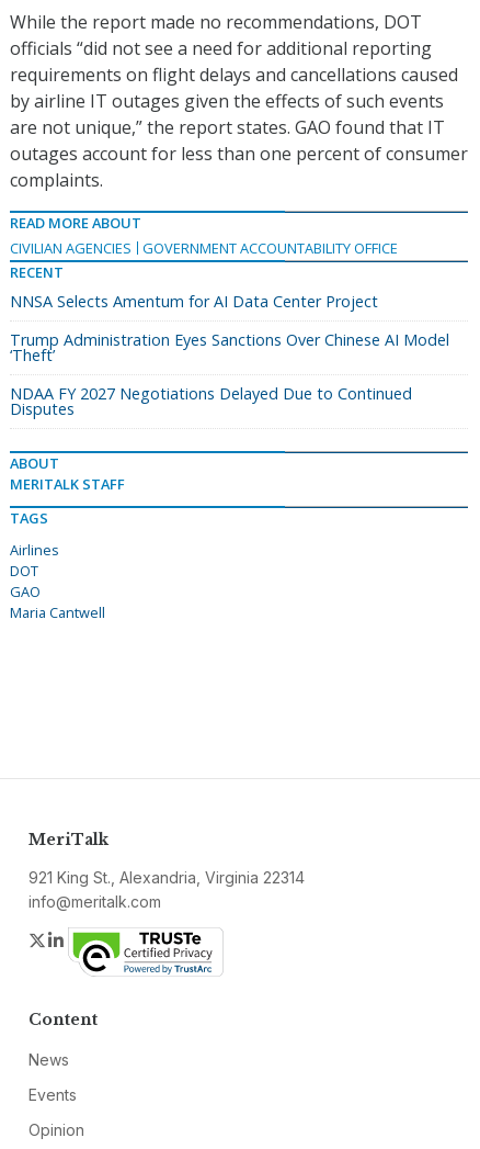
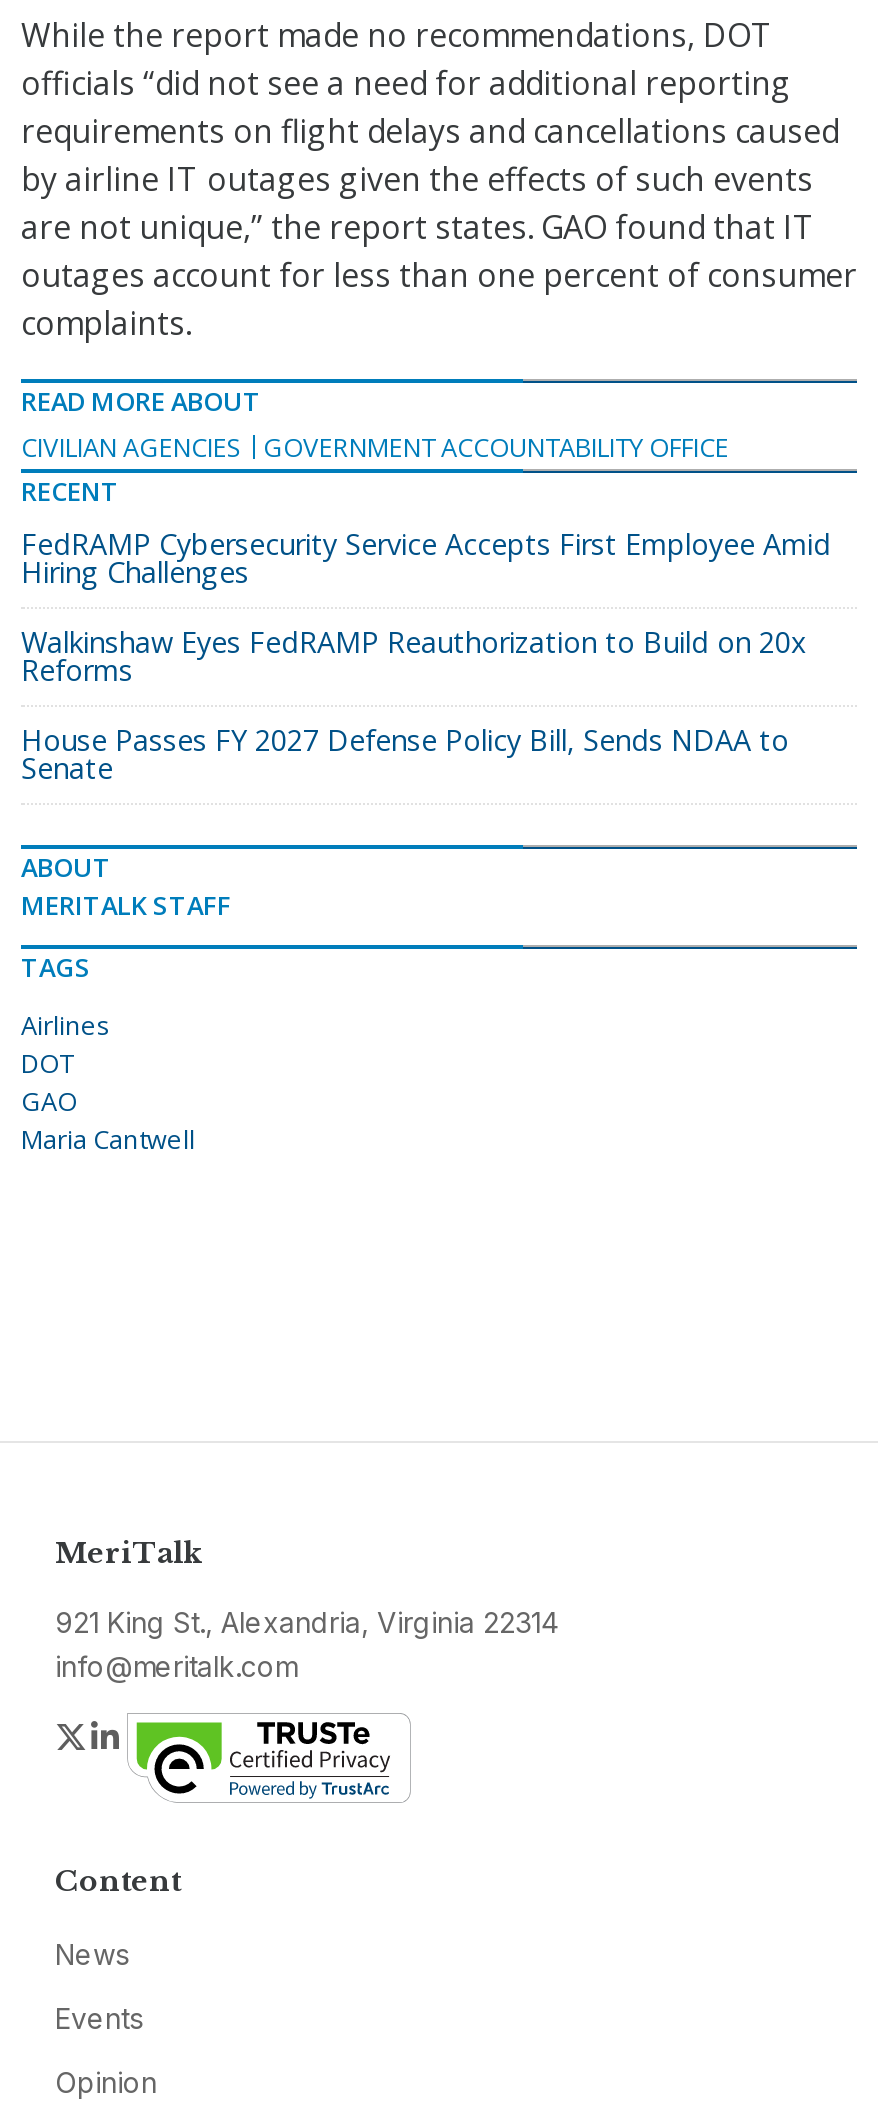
[10,291,378,312] NNSA Selects Amentum for AI Data Center Project -> [21,525,831,591] FedRAMP Cybersecurity Service Accepts First Employee Amid | Hiring Challenges
[10,329,449,366] Trump Administration Eyes Sanctions Over Chinese AI Model | ‘Theft’ -> [21,623,807,689] Walkinshaw Eyes FedRAMP Reauthorization to Build on 20x | Reforms
[10,383,412,419] NDAA FY 2027 Negotiations Delayed Due to Continued | Disputes -> [21,721,789,787] House Passes FY 2027 Defense Policy Bill, Sends NDAA to | Senate

